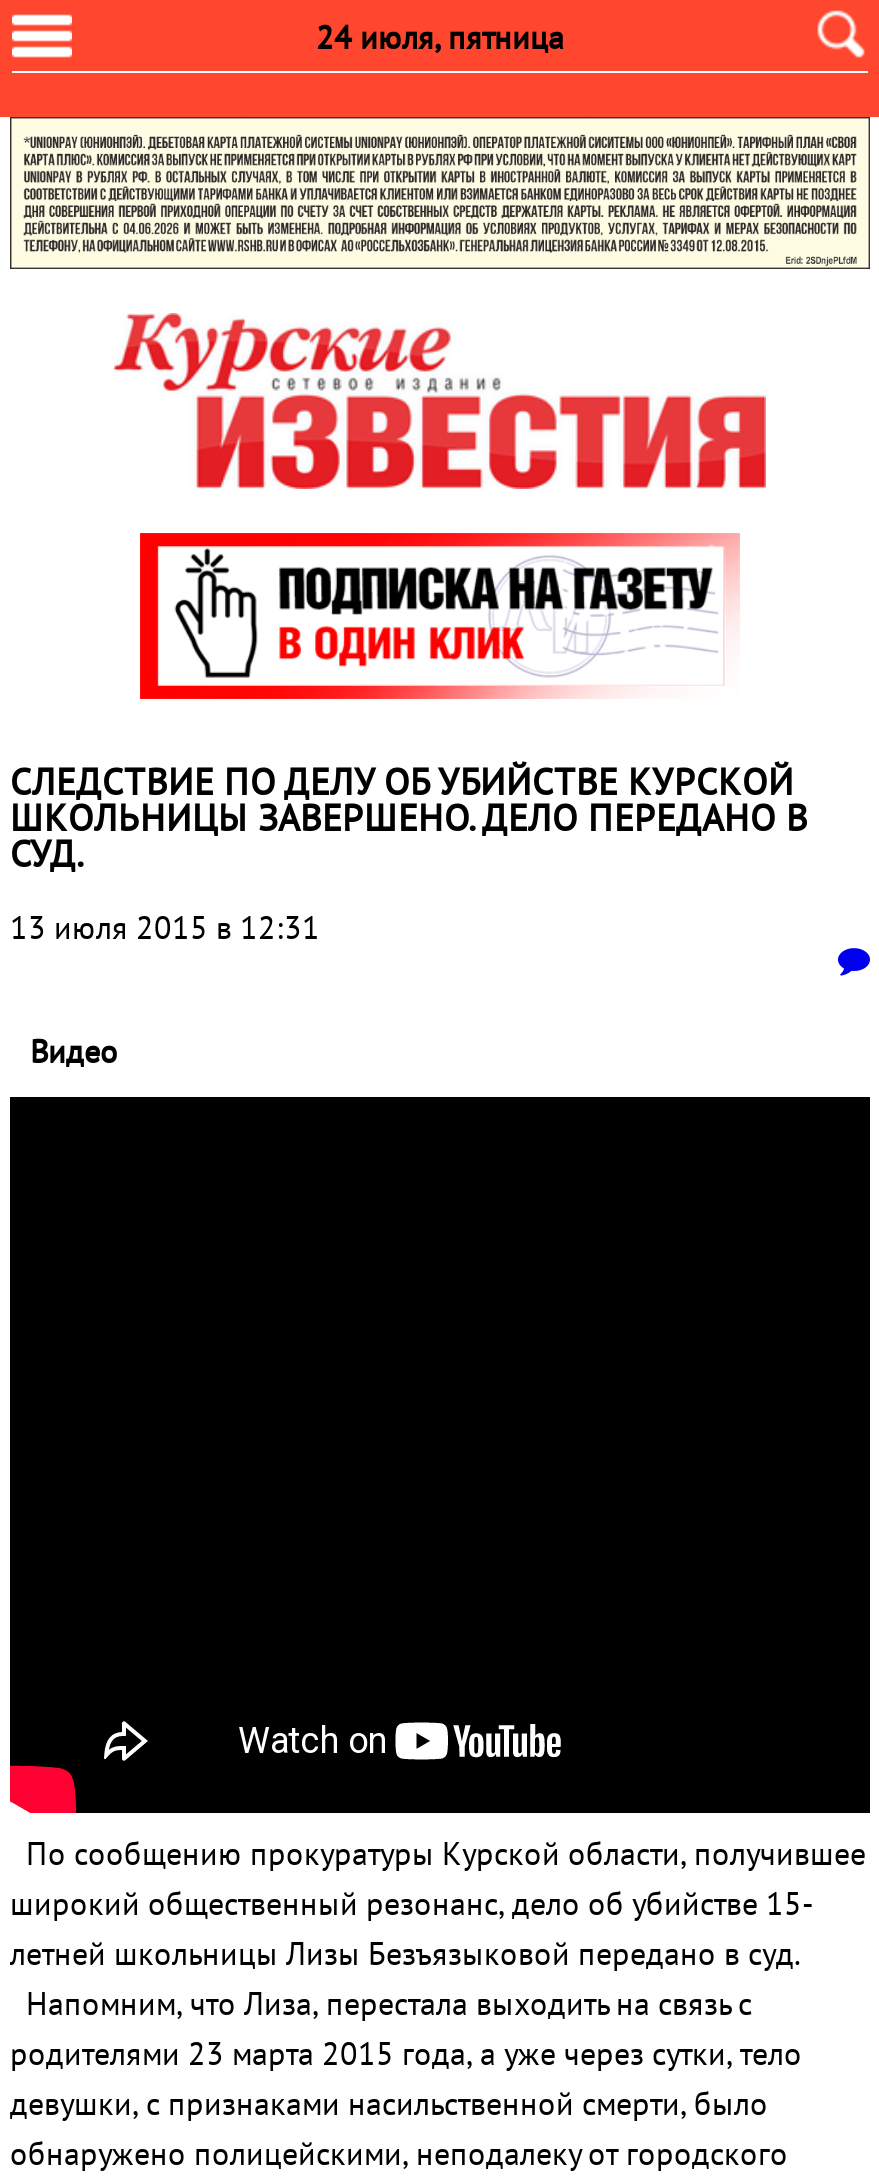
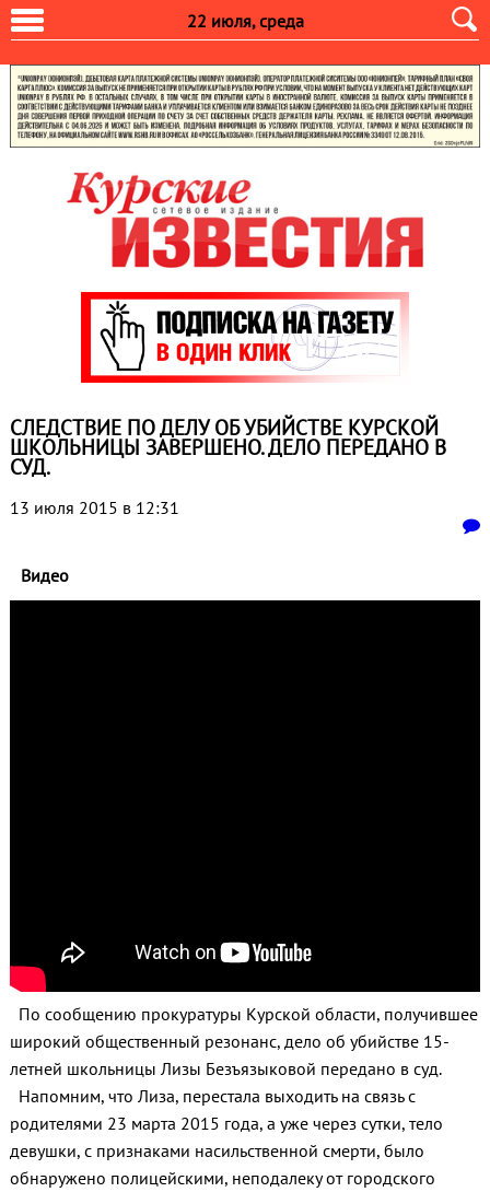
[316,17,564,57] 24 июля, пятница -> [186,10,304,32] 22 июля, среда

